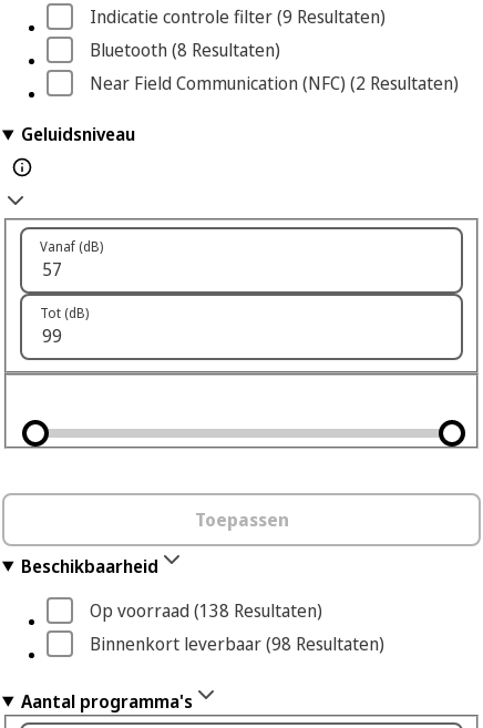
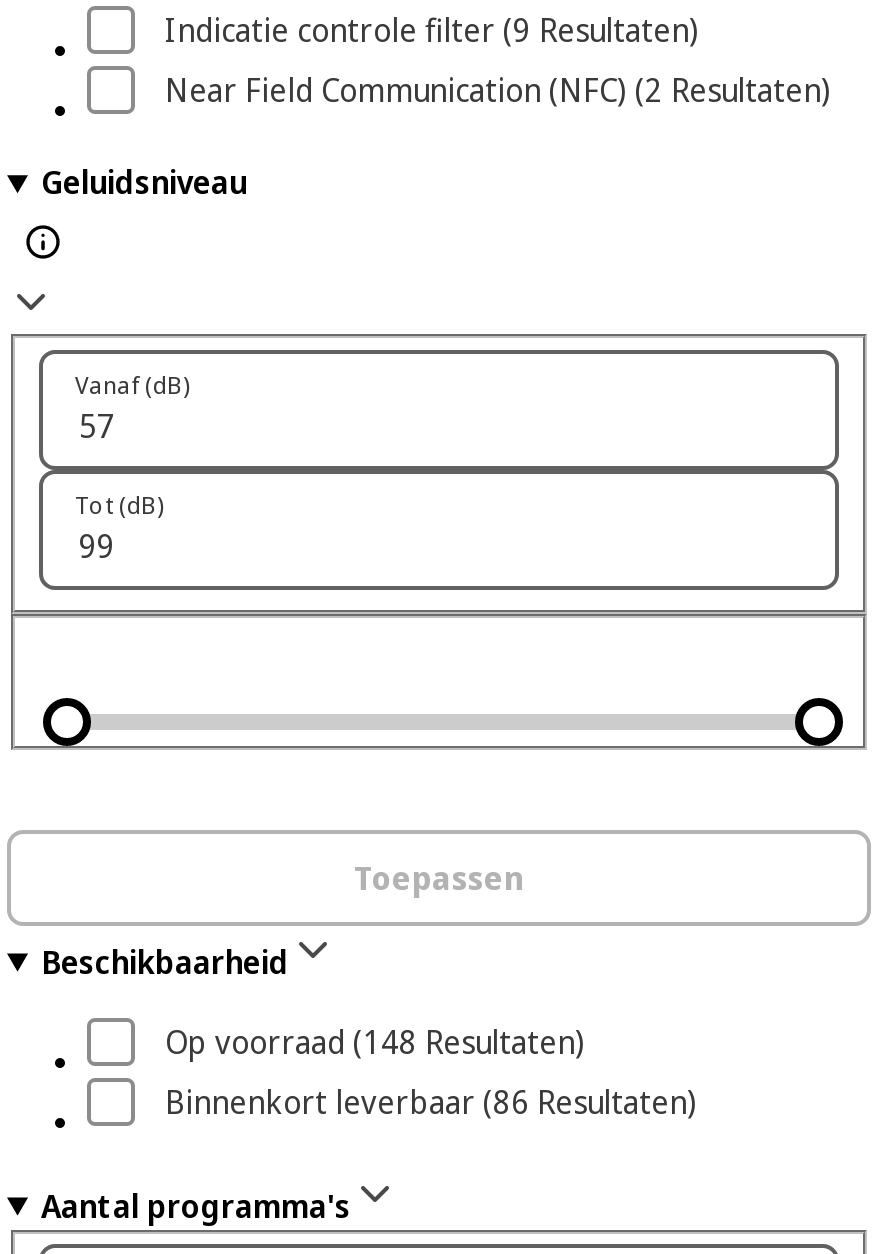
[90,38,280,62] Bluetooth (8 Resultaten) -> none
[90,598,322,622] Op voorraad (138 Resultaten) -> [165,1019,585,1063] Op voorraad (148 Resultaten)
[90,631,384,656] Binnenkort leverbaar (98 Resultaten) -> [165,1079,697,1123] Binnenkort leverbaar (86 Resultaten)

